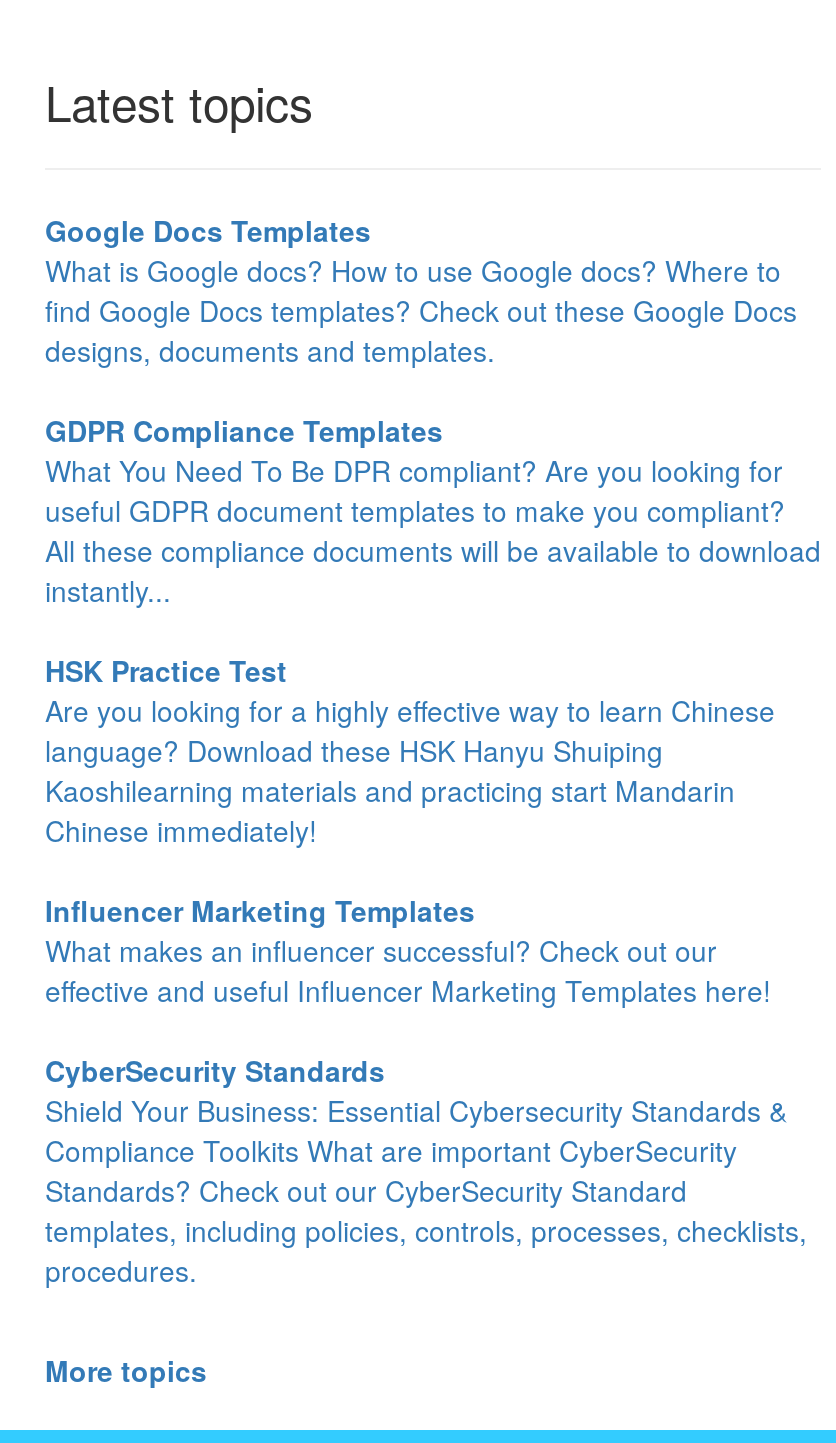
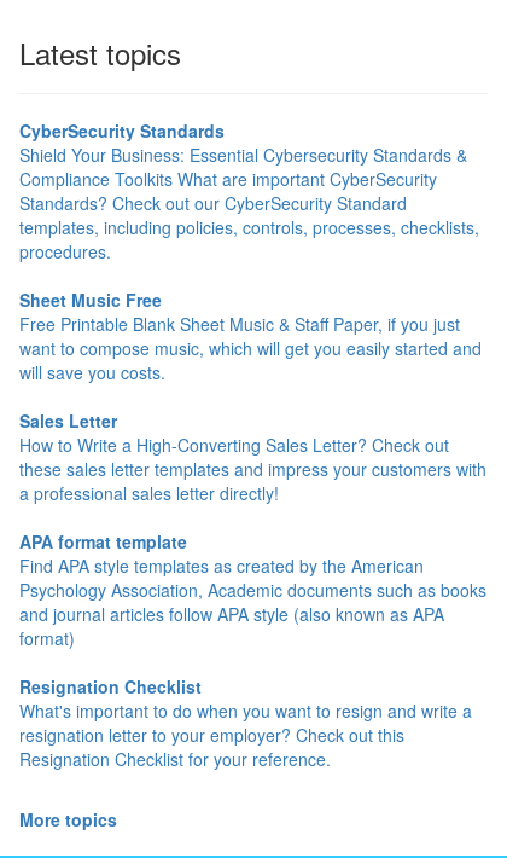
[45,211,821,1011] Google Docs Templates | What is Google docs? How to use Google docs? Where to | find Google Docs templates? Check out these Google Docs | designs, documents and templates. | GDPR Compliance Templates | What You Need To Be DPR compliant? Are you looking for | useful GDPR document templates to make you compliant? | All these compliance documents will be available to download | instantly... | HSK Practice Test | Are you looking for a highly effective way to learn Chinese | language? Download these HSK Hanyu Shuiping | Kaoshilearning materials and practicing start Mandarin | Chinese immediately! | Influencer Marketing Templates | What makes an influencer successful? Check out our | effective and useful Influencer Marketing Templates here! -> none
moved [45,1051,807,1291] -> [19,119,479,264]: CyberSecurity Standards | Shield Your Business: Essential Cybersecurity Standards & | Compliance Toolkits What are important CyberSecurity | Standards? Check out our CyberSecurity Standard | templates, including policies, controls, processes, checklists, | procedures.
none -> [19,288,486,772] Sheet Music Free | Free Printable Blank Sheet Music & Staff Paper, if you just | want to compose music, which will get you easily started and | will save you costs. | Sales Letter | How to Write a High-Converting Sales Letter? Check out | these sales letter templates and impress your customers with | a professional sales letter directly! | APA format template | Find APA style templates as created by the American | Psychology Association, Academic documents such as books | and journal articles follow APA style (also known as APA | format) | Resignation Checklist | What's important to do when you want to resign and write a | resignation letter to your employer? Check out this | Resignation Checklist for your reference.

